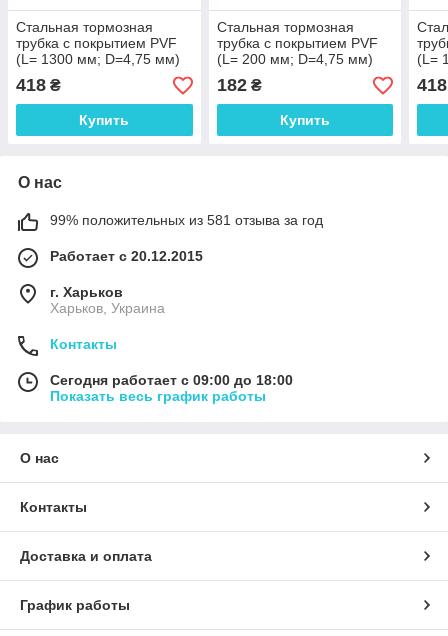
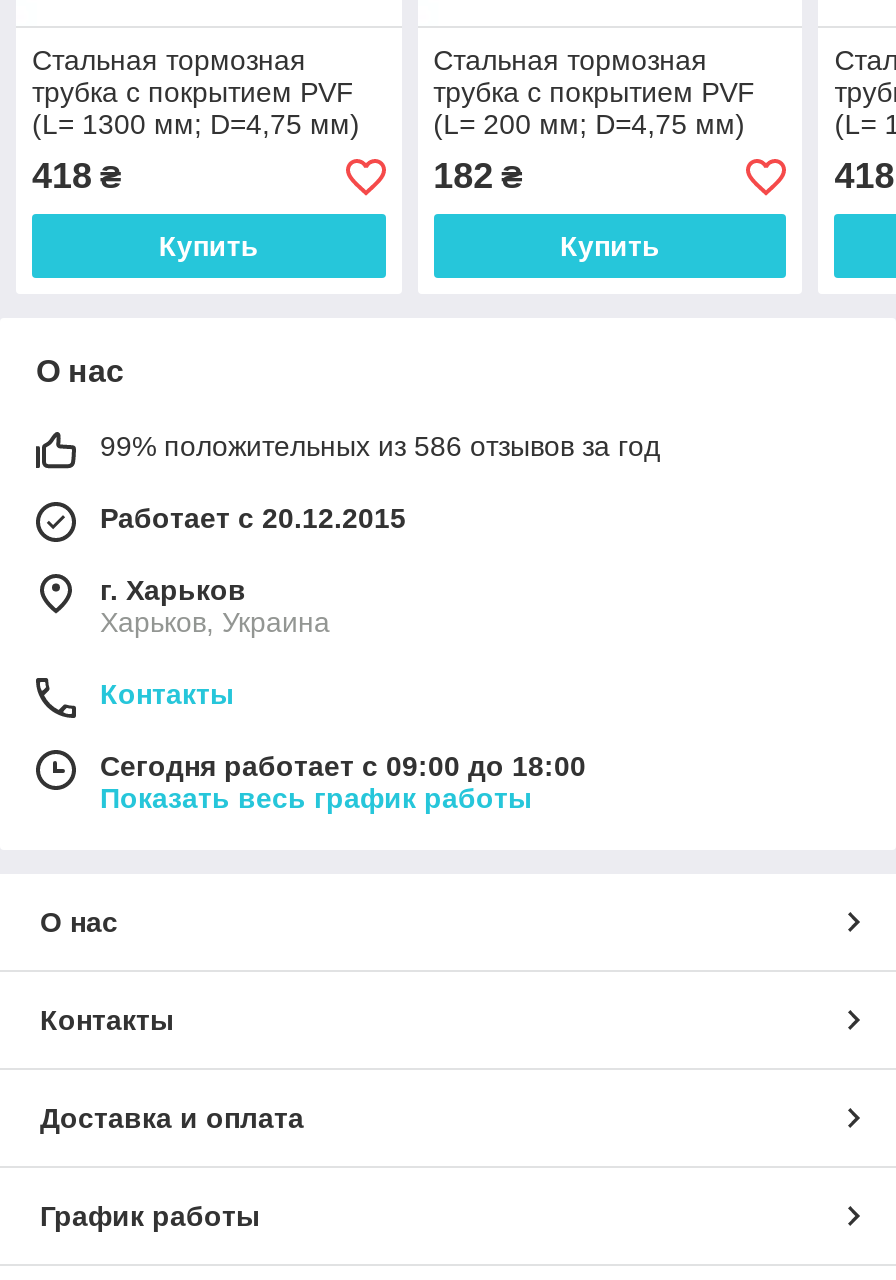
[50,212,323,228] 99% положительных из 581 отзыва за год -> [100,431,660,463] 99% положительных из 586 отзывов за год

